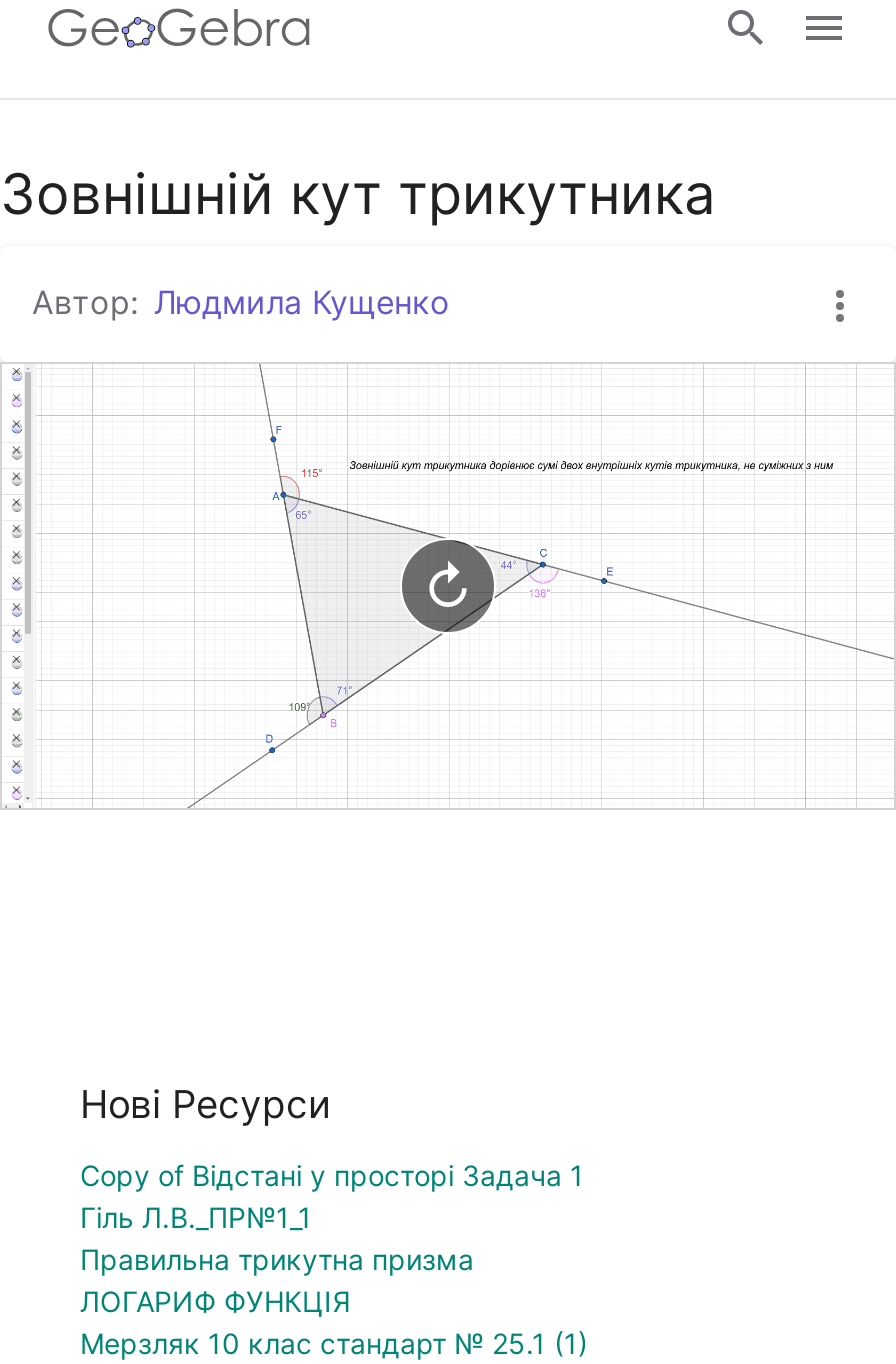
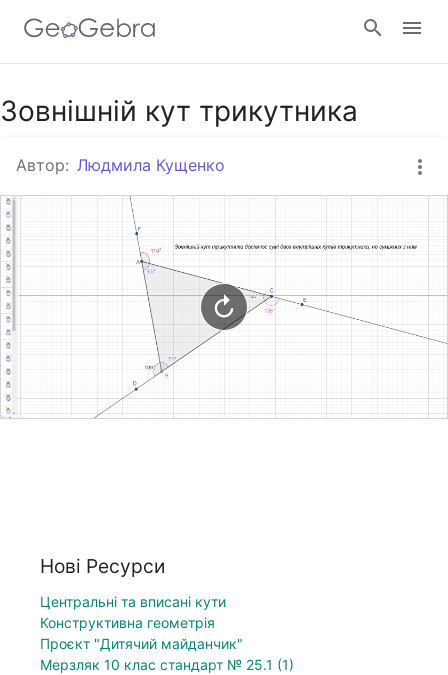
[80,1158,584,1318] Copy of Відстані у просторі Задача 1 | Гіль Л.В._ПР№1_1 | Правильна трикутна призма | ЛОГАРИФ ФУНКЦІЯ -> [40,593,243,652] Центральні та вписані кути | Конструктивна геометрія | Проєкт "Дитячий майданчик"

